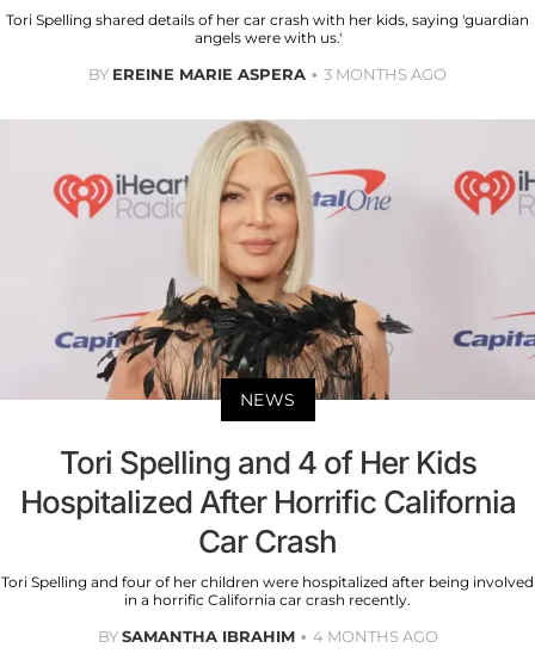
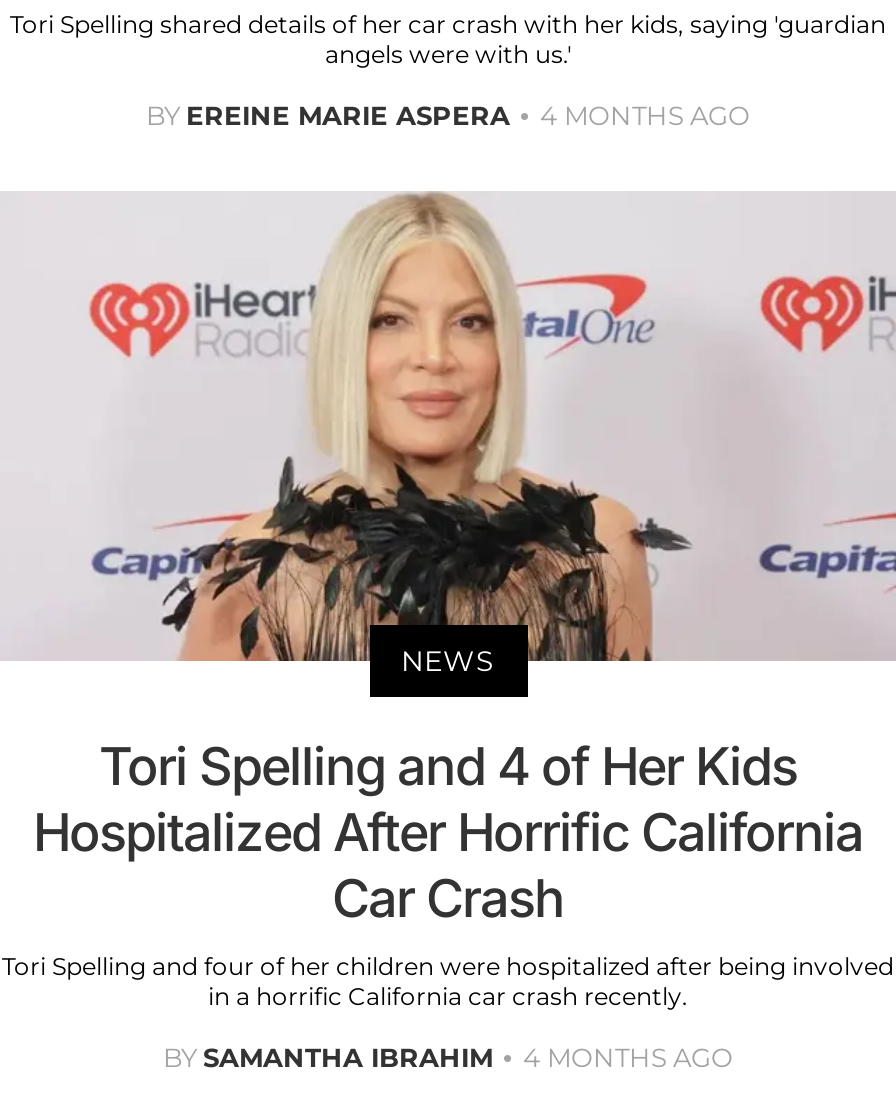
[88,64,447,84] BY EREINE MARIE ASPERA 3 MONTHS AGO -> [146,99,750,131] BY EREINE MARIE ASPERA 4 MONTHS AGO

